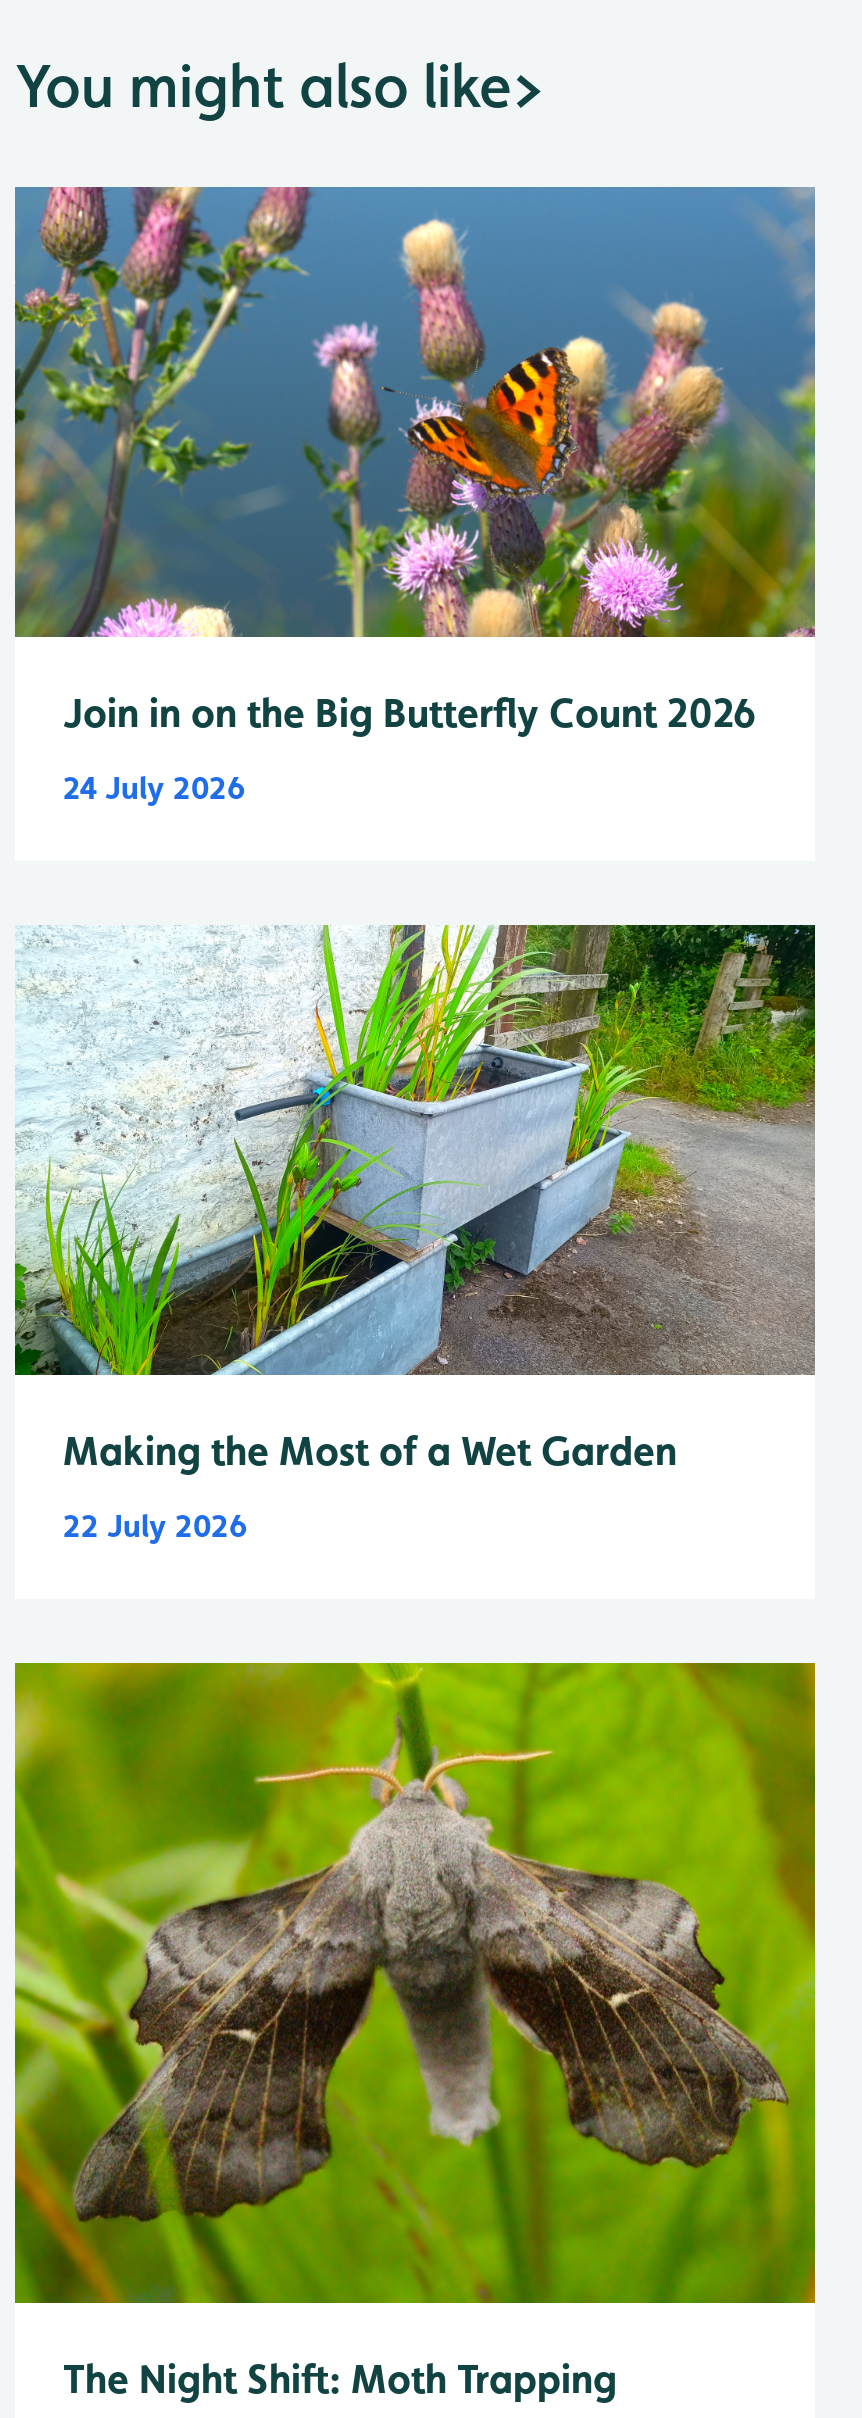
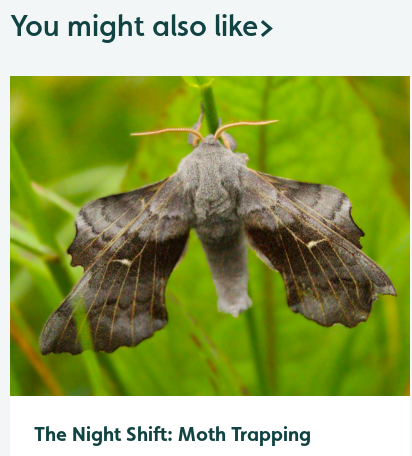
[13,185,817,807] [image] | Join in on the Big Butterfly Count 2026 | 24 July 2026 -> none
[13,923,817,1545] [image] | Making the Most of a Wet Garden | 22 July 2026 -> none

